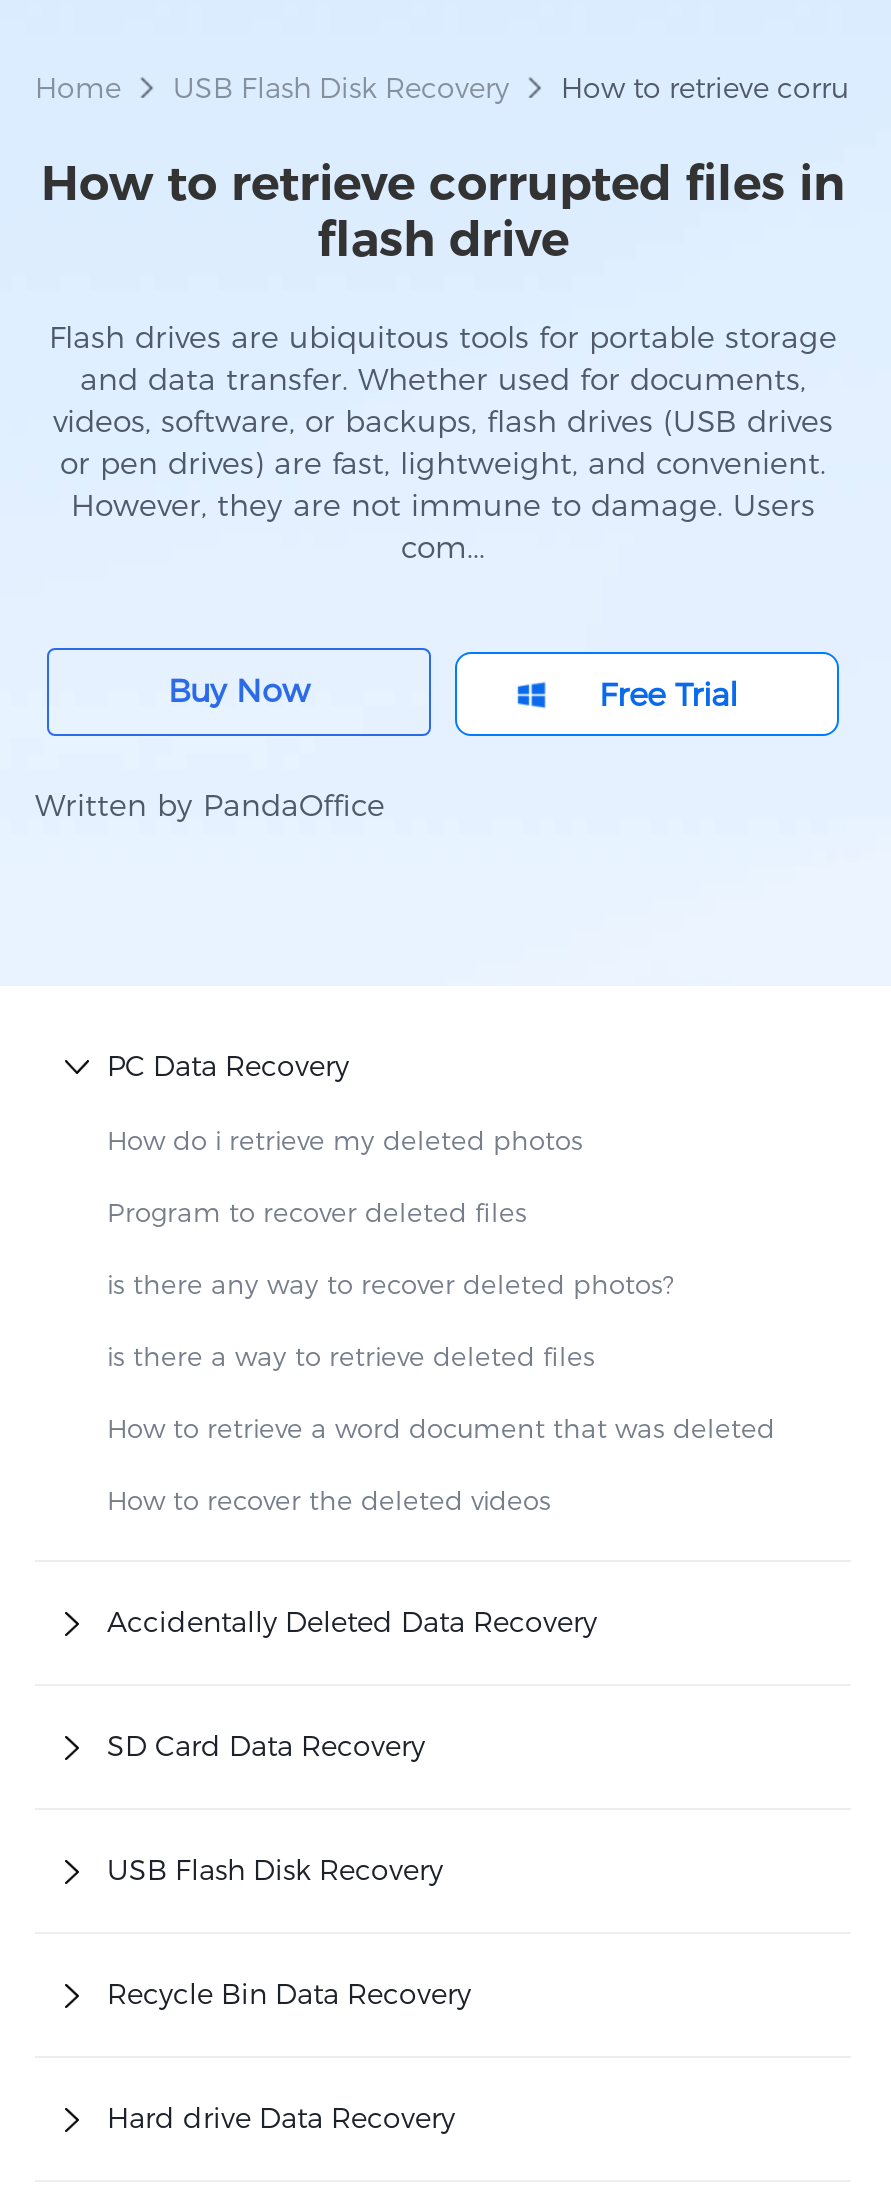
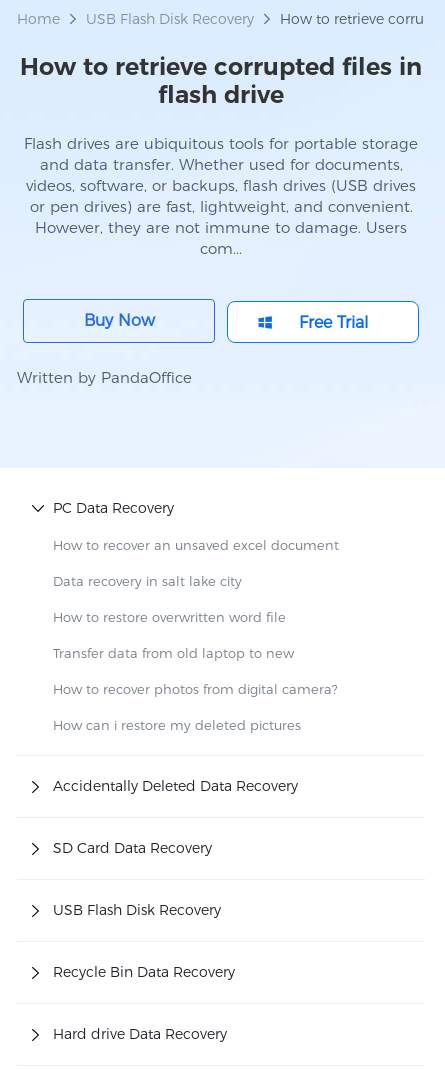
[107,1124,583,1156] How do i retrieve my deleted photos -> [53,537,339,553] How to recover an unsaved excel document
[107,1196,527,1228] Program to recover deleted files -> [53,573,246,589] Data recovery in salt lake city
[107,1268,675,1300] is there any way to recover deleted photos? -> [53,609,286,625] How to restore overwritten word file
[107,1340,595,1372] is there a way to retrieve deleted files -> [53,645,294,661] Transfer data from old laptop to new
[107,1412,775,1444] How to retrieve a word document that was deleted -> [53,681,338,697] How to recover photos from digital camera?
[107,1484,551,1516] How to recover the deleted videos -> [53,717,301,733] How can i restore my deleted pictures

